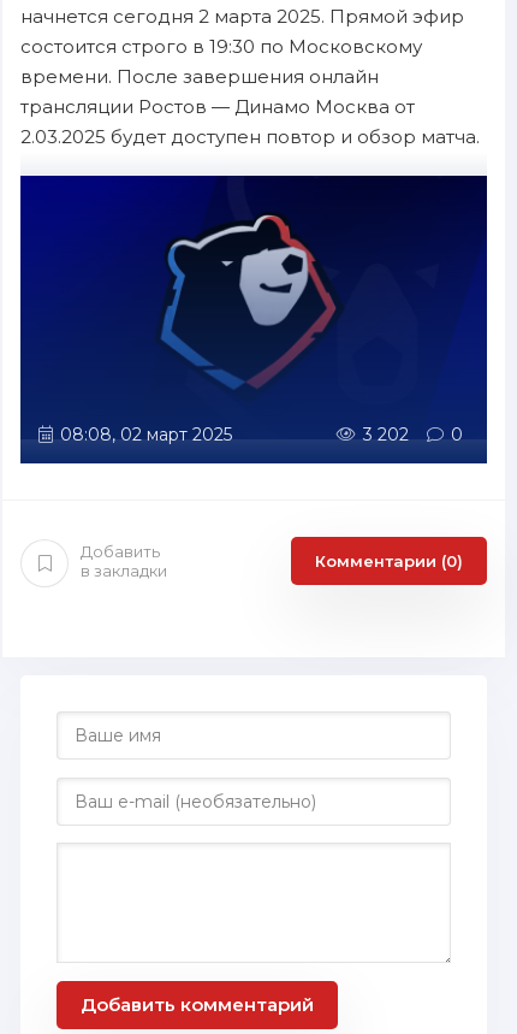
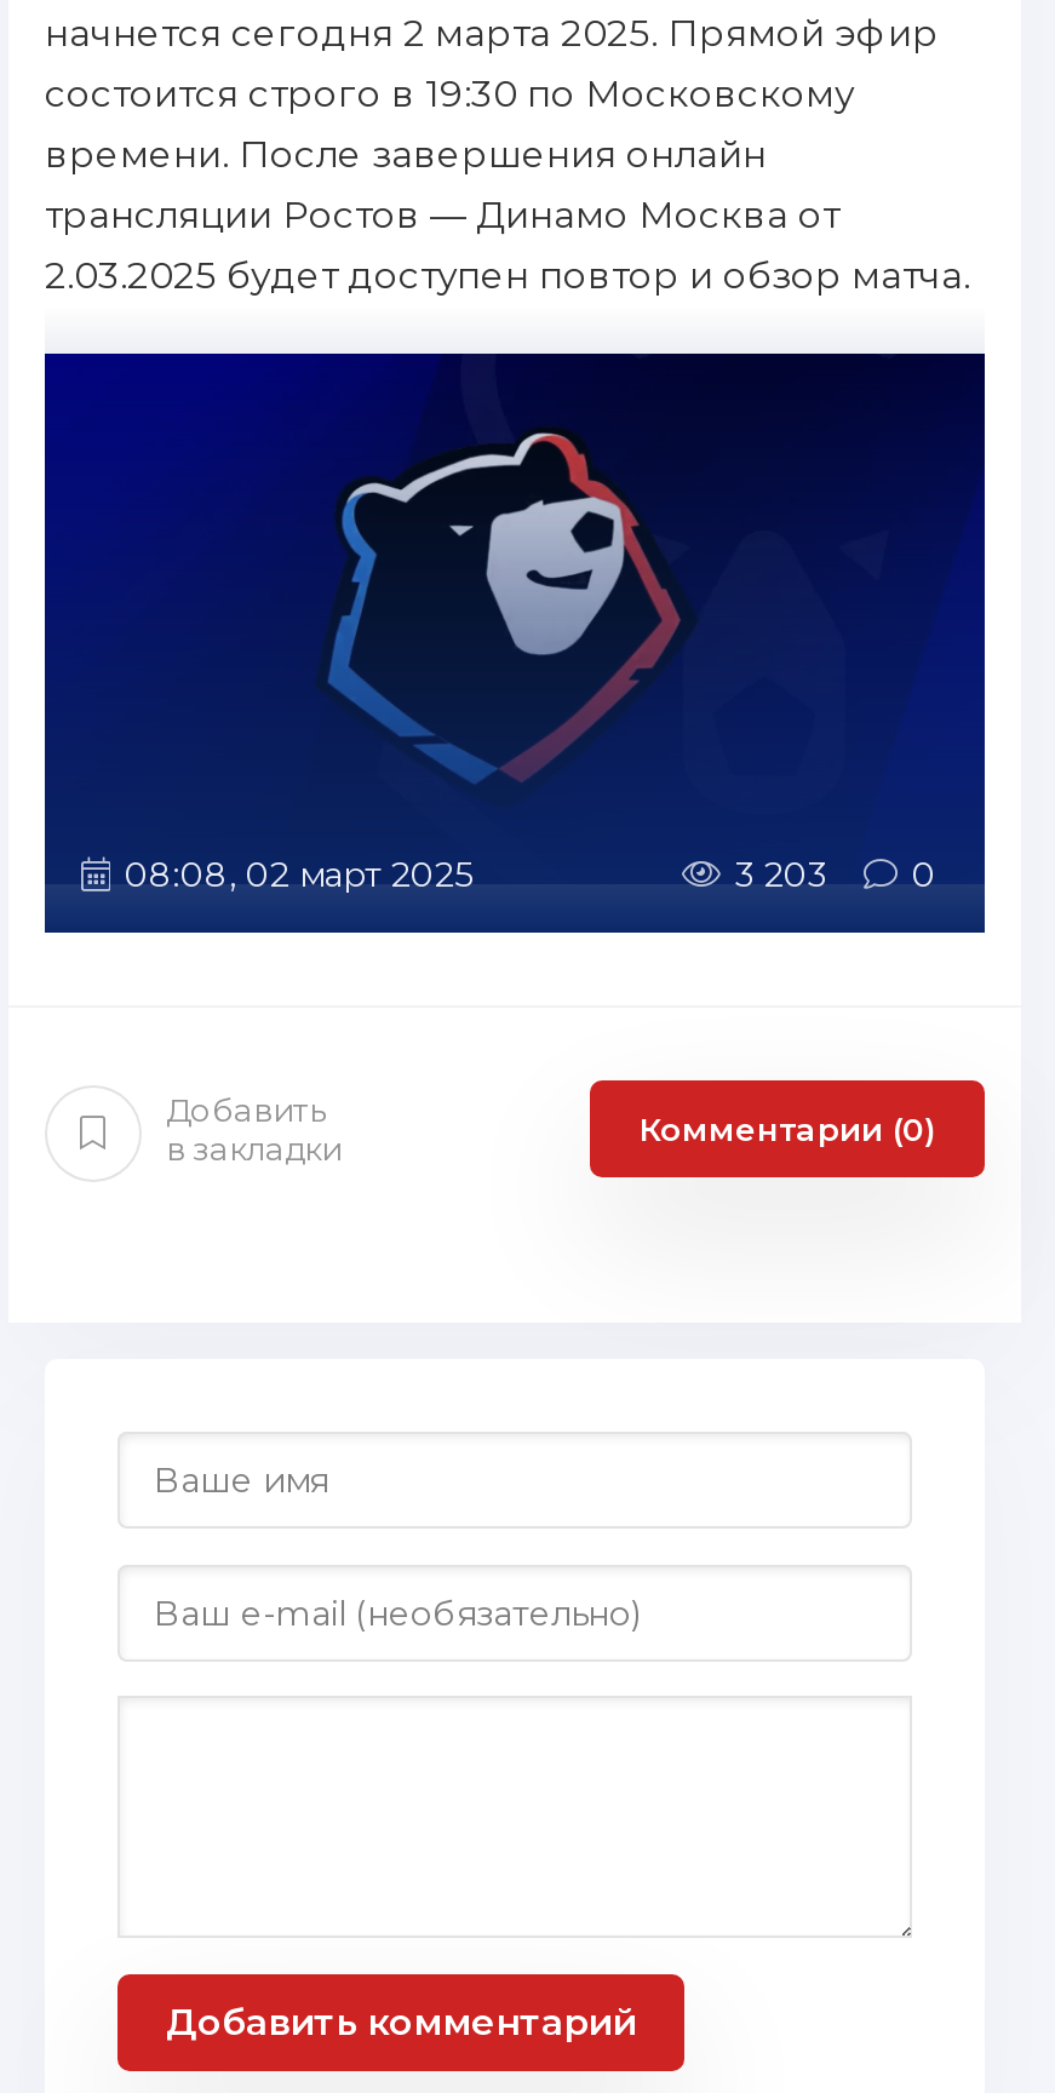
[363,423,409,445] 3 202 -> [735,852,827,895] 3 203

